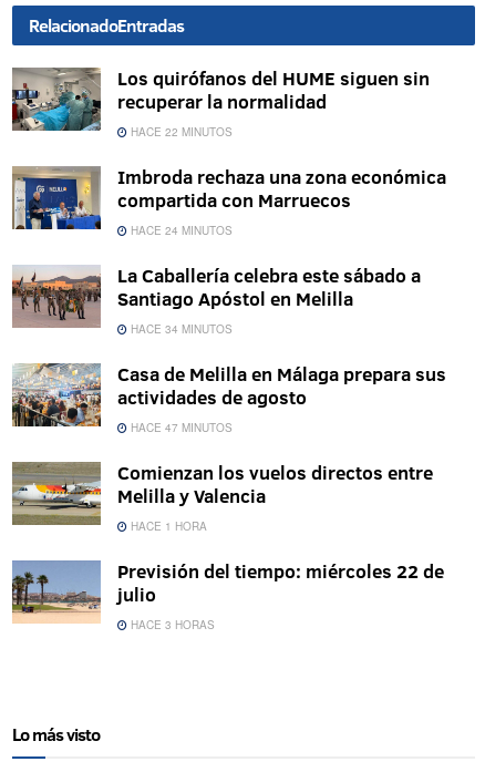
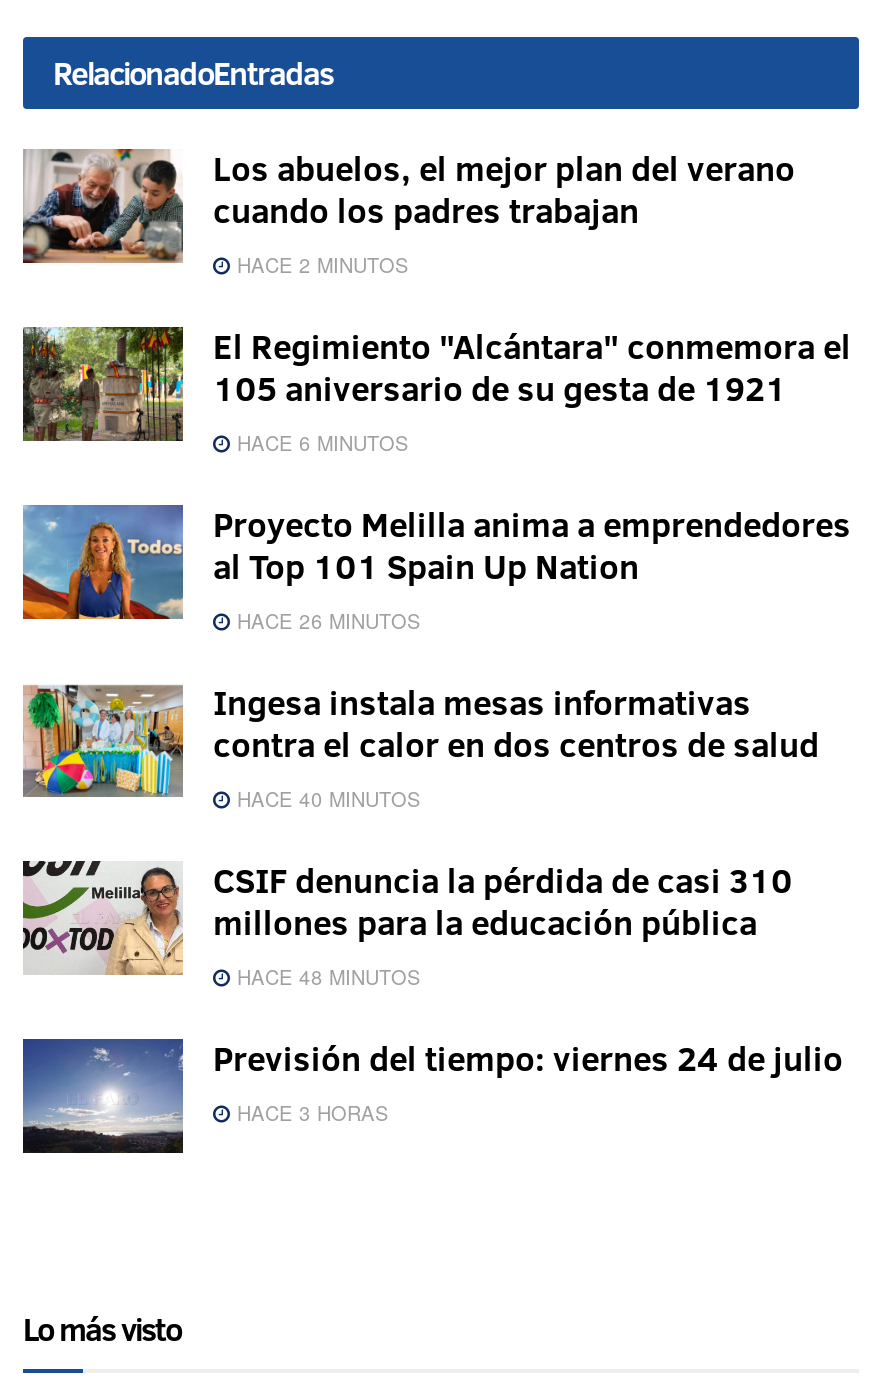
[12,65,430,139] [image] | Los quirófanos del HUME siguen sin | recuperar la normalidad | HACE 22 MINUTOS -> [21,145,795,279] [image] | Los abuelos, el mejor plan del verano | cuando los padres trabajan | HACE 2 MINUTOS
[11,164,446,238] [image] | Imbroda rechaza una zona económica | compartida con Marruecos | HACE 24 MINUTOS -> [21,323,851,457] [image] | El Regimiento "Alcántara" conmemora el | 105 aniversario de su gesta de 1921 | HACE 6 MINUTOS
[11,262,421,336] [image] | La Caballería celebra este sábado a | Santiago Apóstol en Melilla | HACE 34 MINUTOS -> [21,501,851,635] [image] | Proyecto Melilla anima a emprendedores | al Top 101 Spain Up Nation | HACE 26 MINUTOS
[11,361,446,435] [image] | Casa de Melilla en Málaga prepara sus | actividades de agosto | HACE 47 MINUTOS -> [23,679,819,813] [image] | Ingesa instala mesas informativas | contra el calor en dos centros de salud | HACE 40 MINUTOS
[11,459,433,534] [image] | Comienzan los vuelos directos entre | Melilla y Valencia | HACE 1 HORA -> [21,857,793,991] [image] | CSIF denuncia la pérdida de casi 310 | millones para la educación pública | HACE 48 MINUTOS
[11,558,444,637] [image] | Previsión del tiempo: miércoles 22 de | julio -> [21,1035,843,1155] [image] | Previsión del tiempo: viernes 24 de julio

